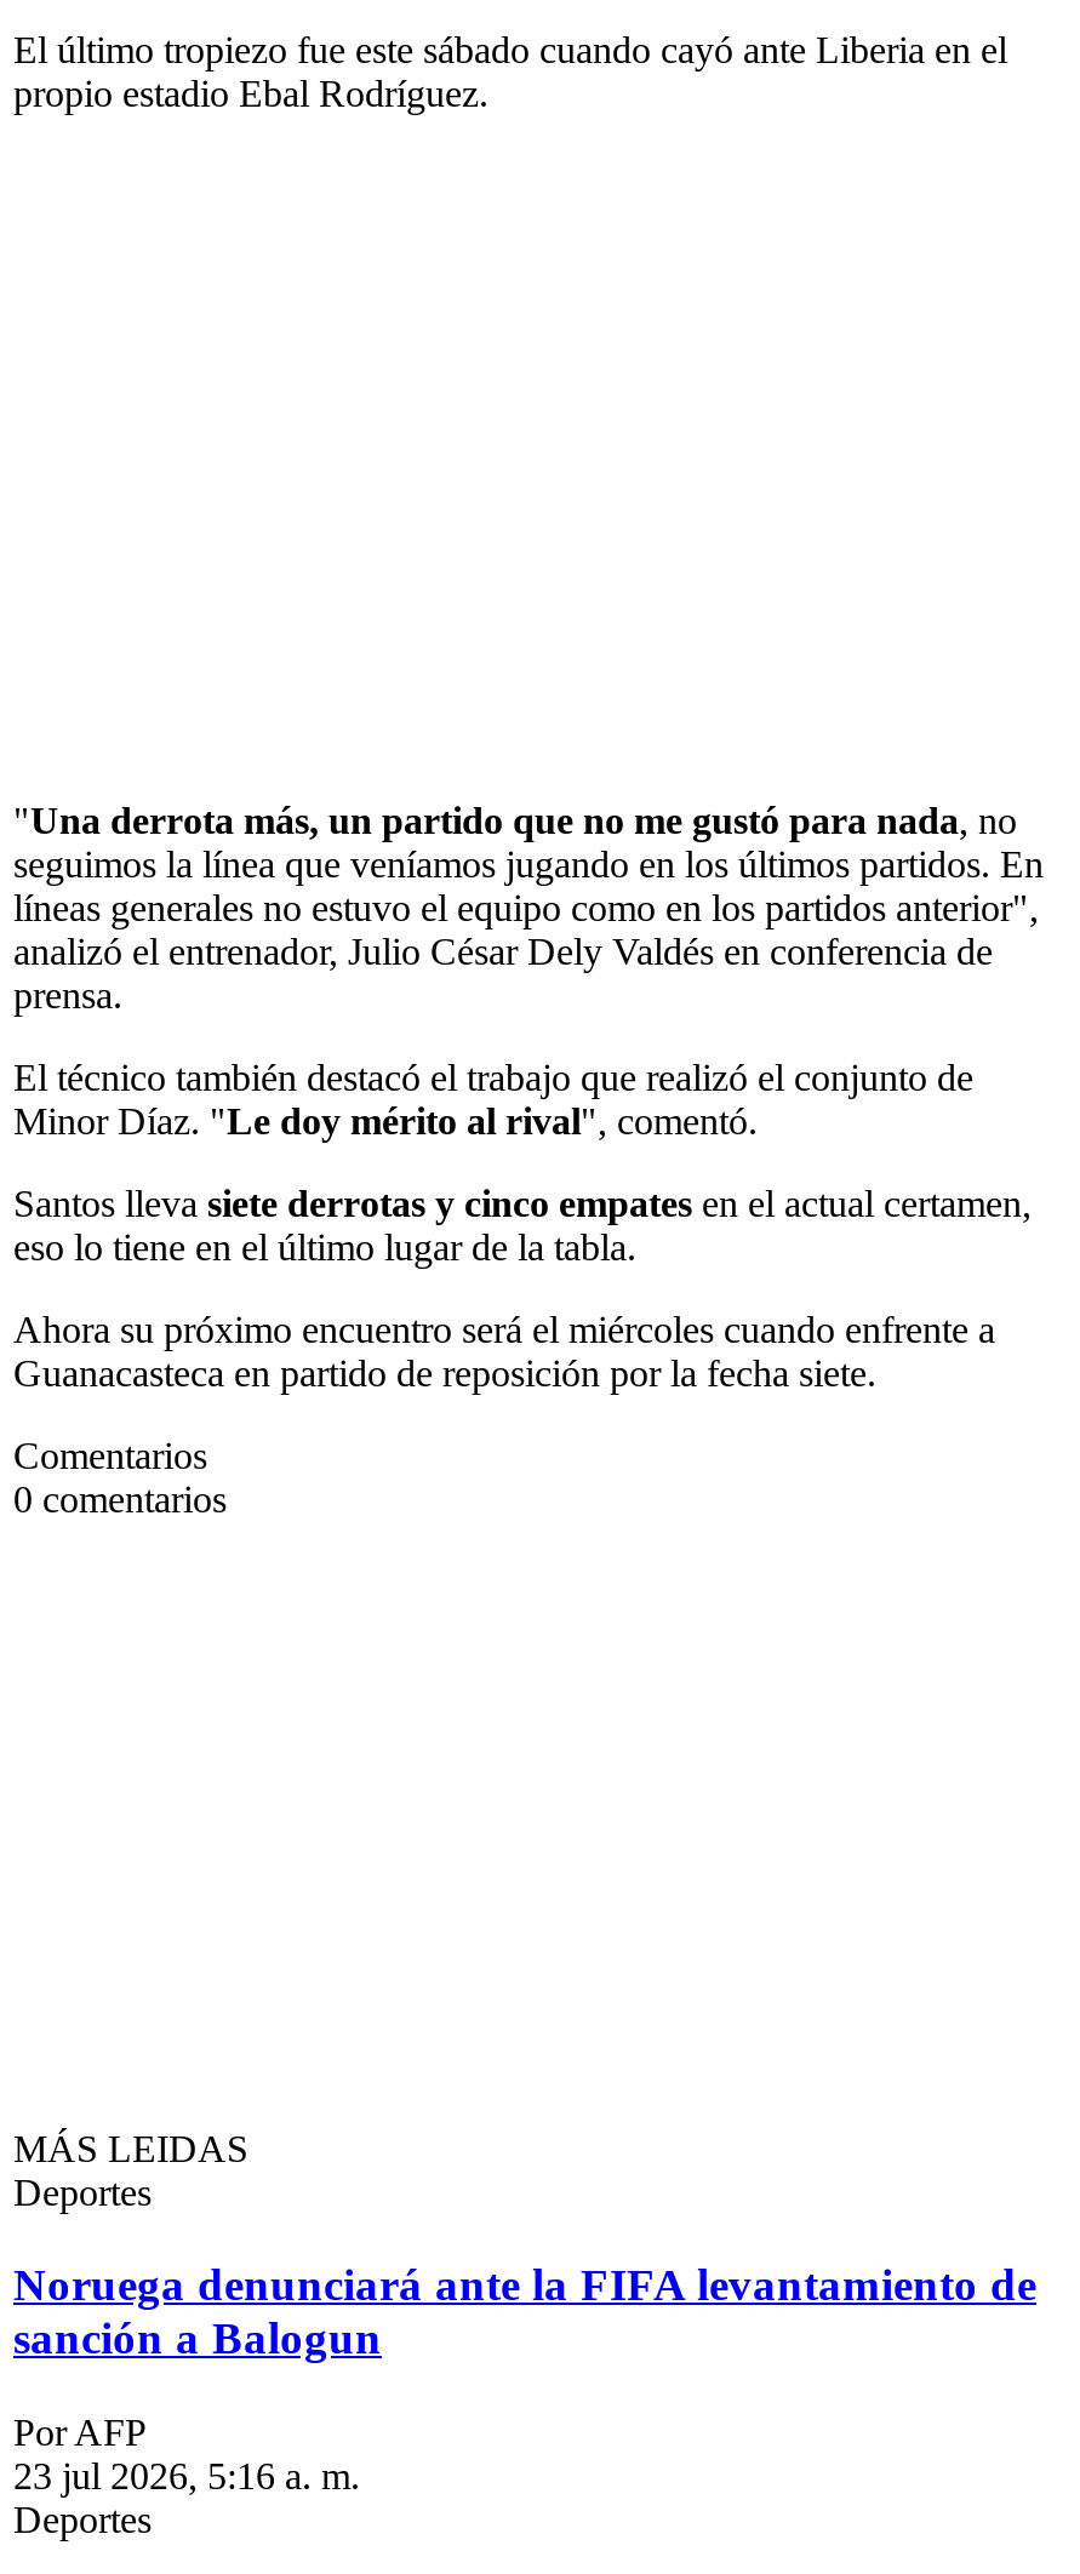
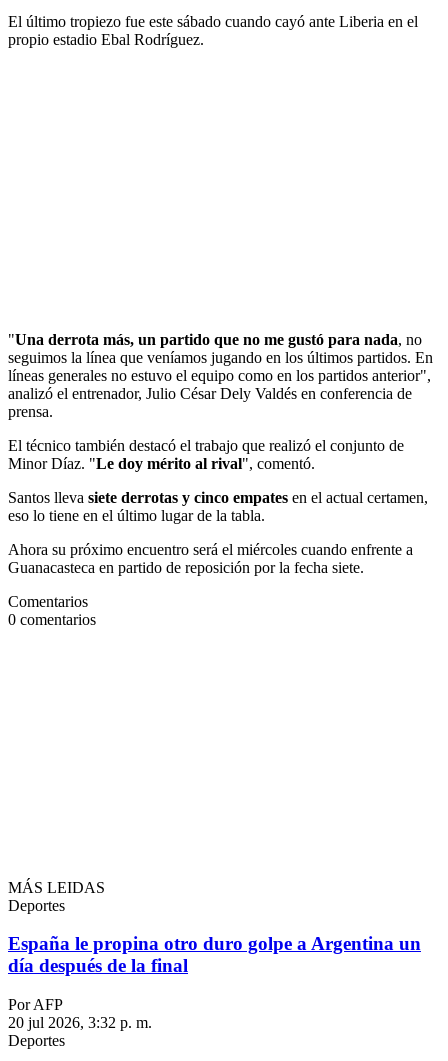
[13,2260,1036,2364] Noruega denunciará ante la FIFA levantamiento de | sanción a Balogun -> [8,933,421,976] España le propina otro duro golpe a Argentina un | día después de la final
[13,2456,360,2497] 23 jul 2026, 5:16 a. m. -> [8,1014,152,1031] 20 jul 2026, 3:32 p. m.

